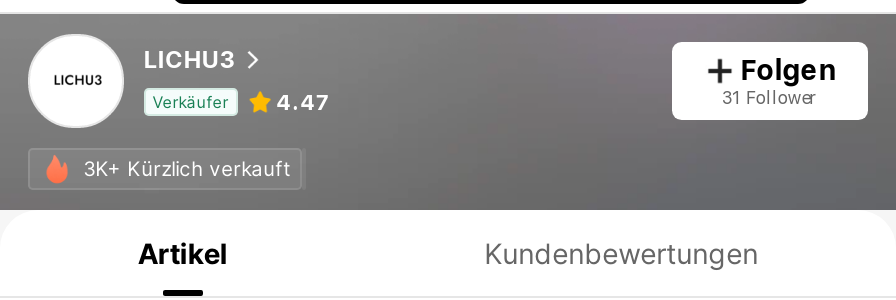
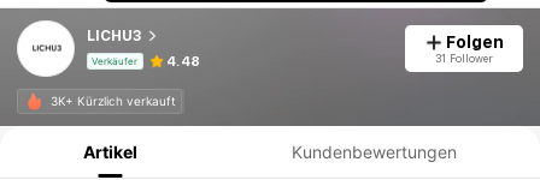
[276,91,330,117] 4.47 -> [166,54,200,70] 4.48

